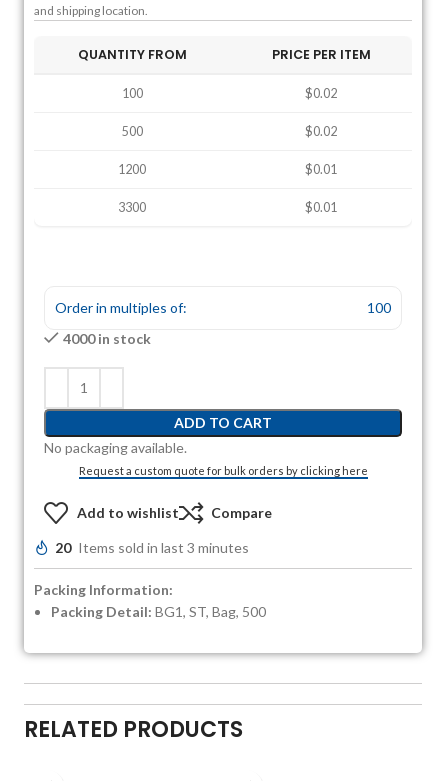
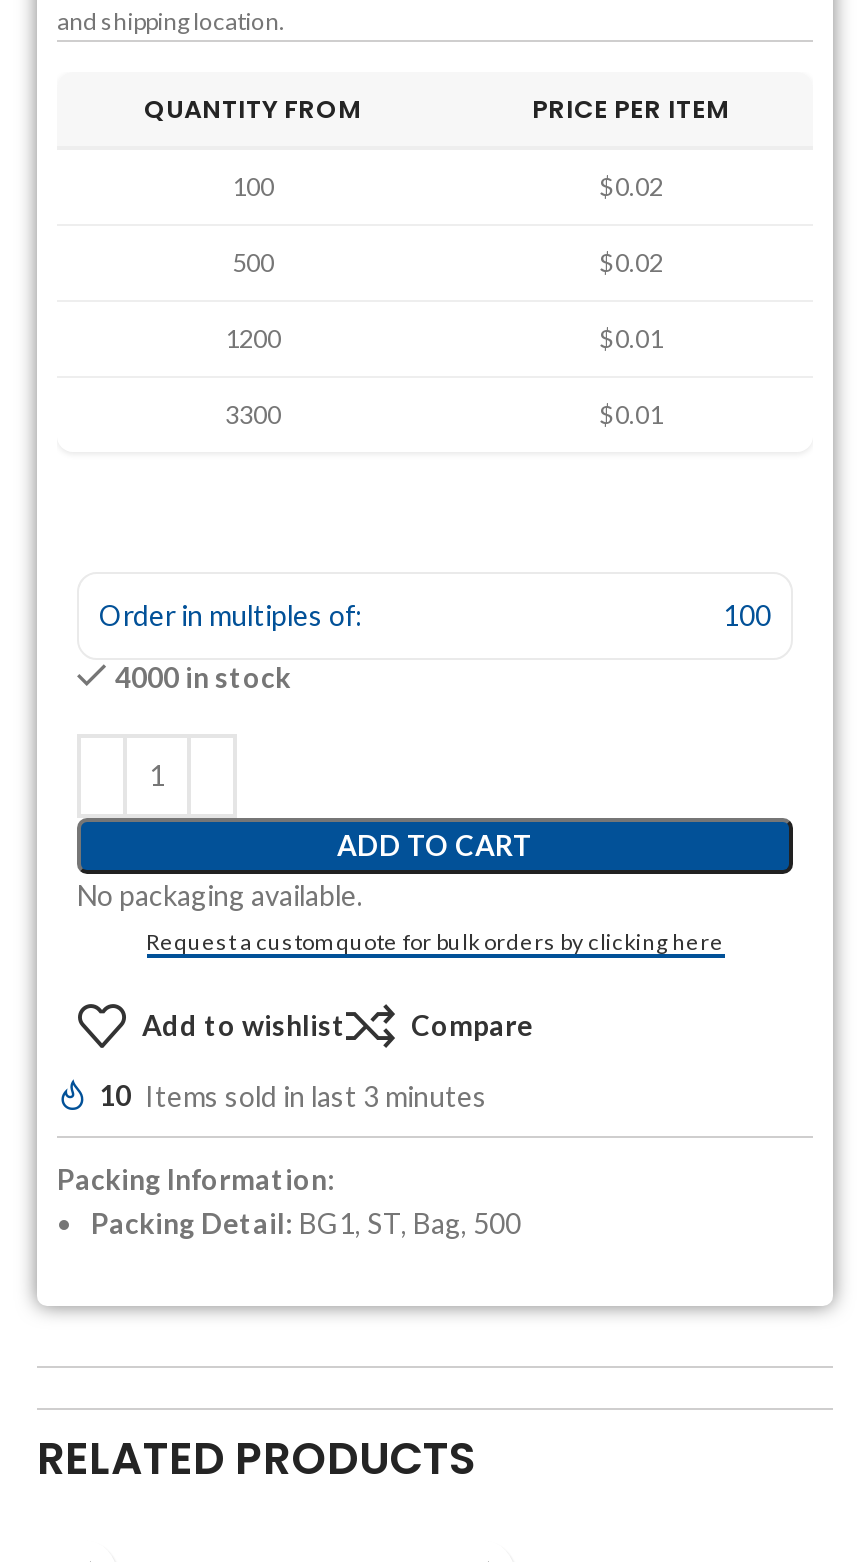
[55,539,249,556] 20 Items sold in last 3 minutes -> [99,1078,487,1112] 10 Items sold in last 3 minutes

